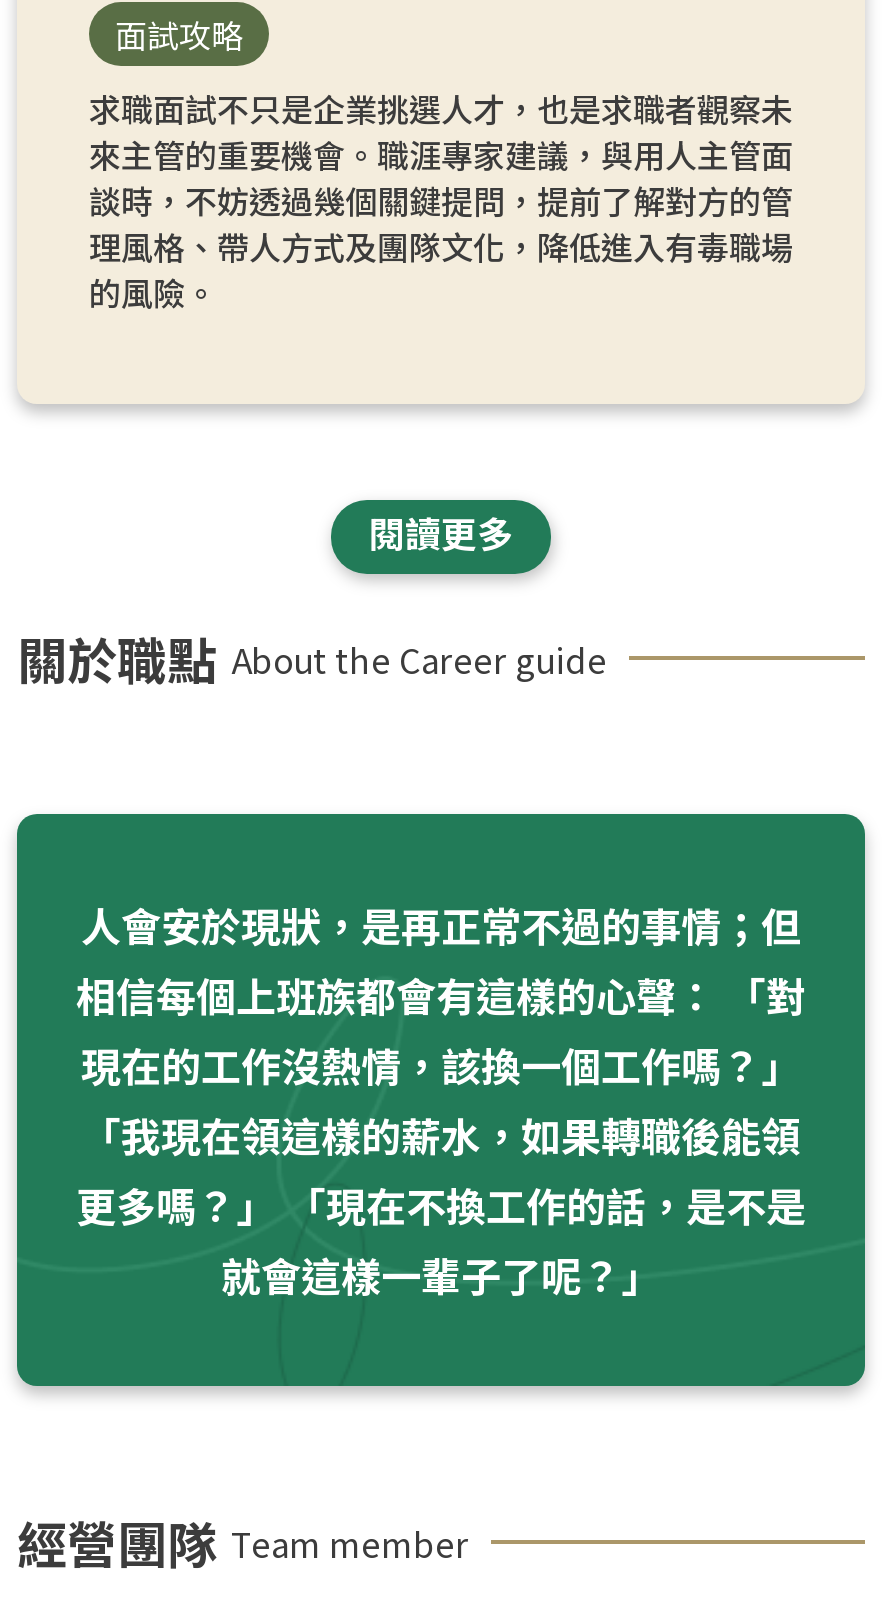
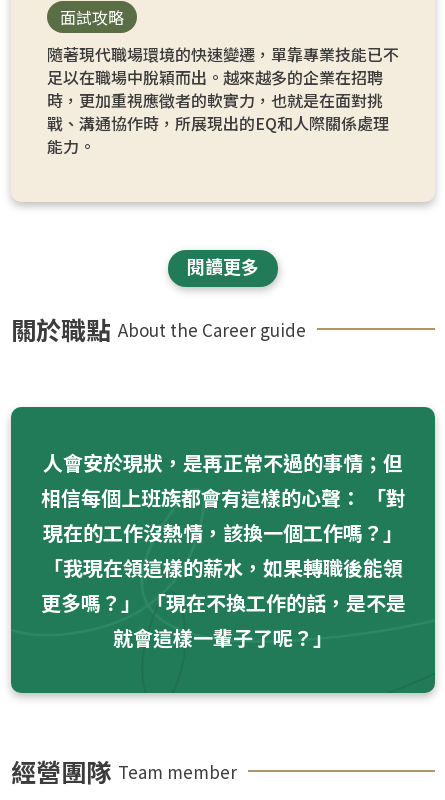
[89,84,793,316] 求職面試不只是企業挑選人才，也是求職者觀察未 | 來主管的重要機會。職涯專家建議，與用人主管面 | 談時，不妨透過幾個關鍵提問，提前了解對方的管 | 理風格、帶人方式及團隊文化，降低進入有毒職場 | 的風險。 -> [47,42,399,158] 隨著現代職場環境的快速變遷，單靠專業技能已不 | 足以在職場中脫穎而出。越來越多的企業在招聘 | 時，更加重視應徵者的軟實力，也就是在面對挑 | 戰、溝通協作時，所展現出的EQ和人際關係處理 | 能力。

